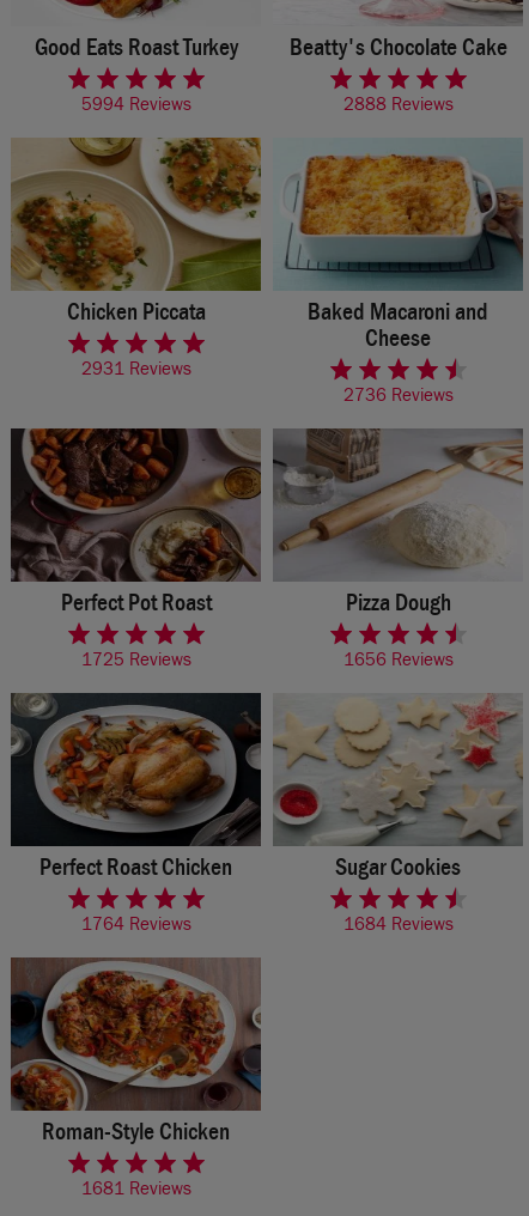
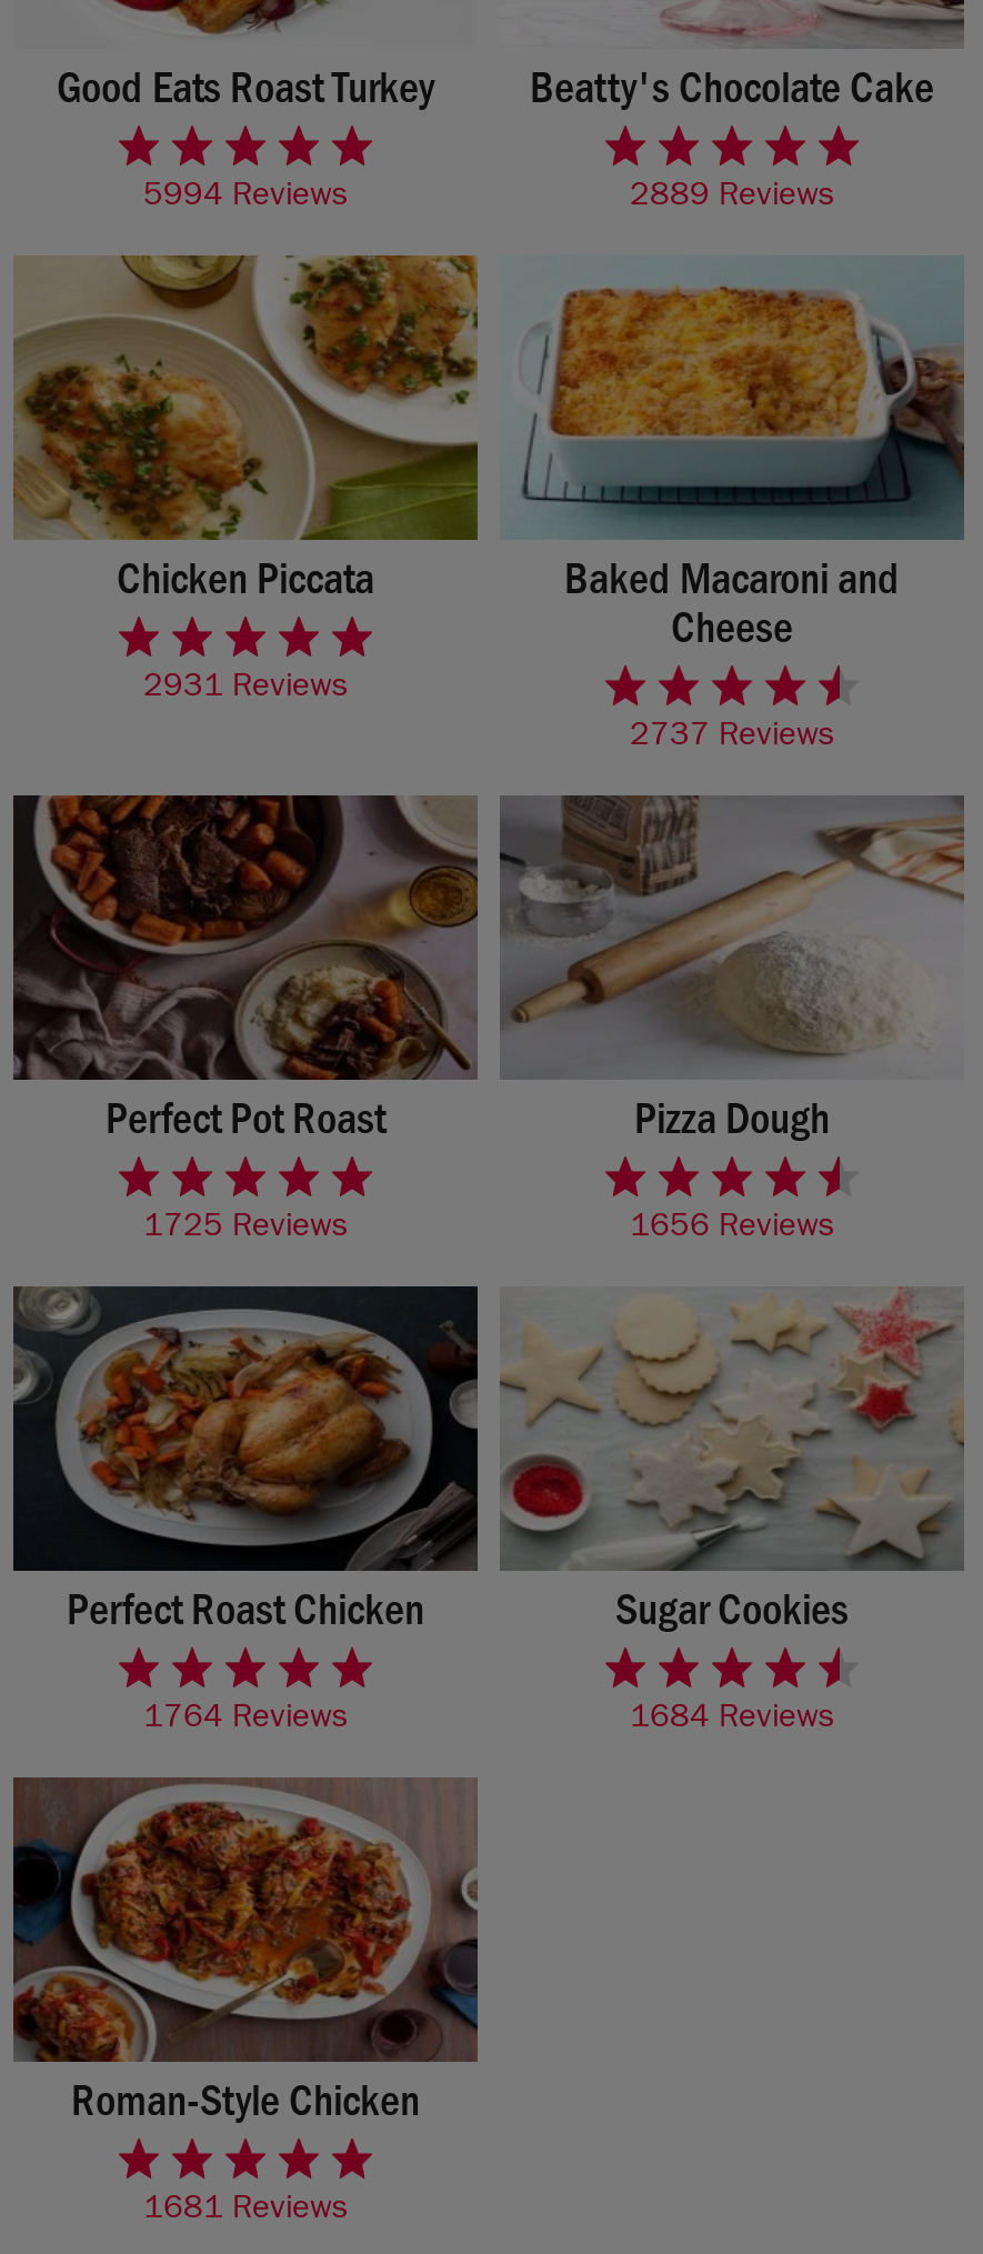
[343,98,453,116] 2888 Reviews -> [630,182,834,216] 2889 Reviews
[343,389,453,407] 2736 Reviews -> [630,722,834,756] 2737 Reviews

